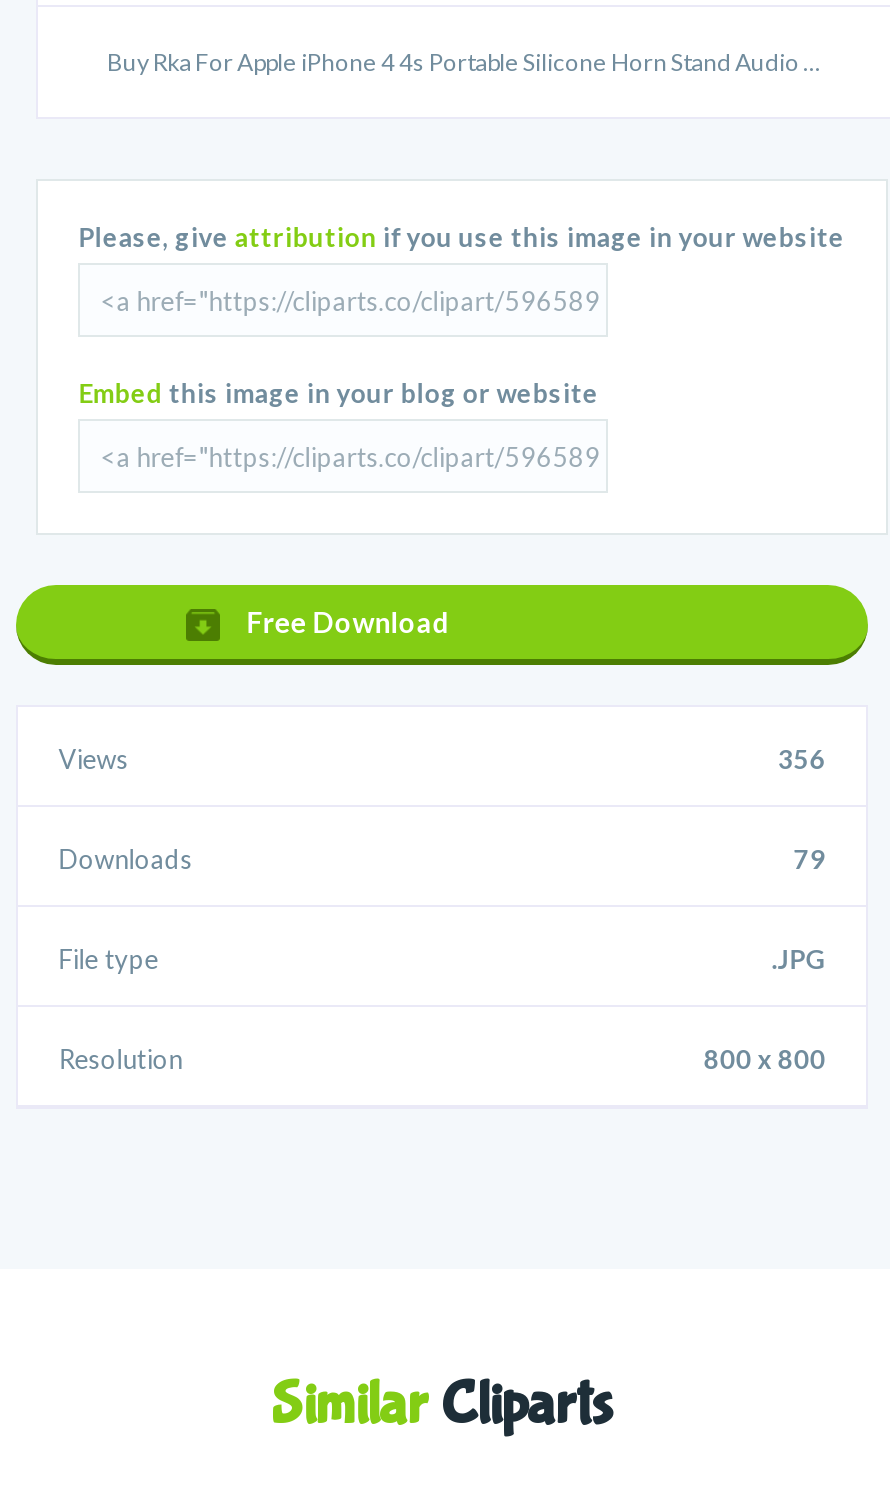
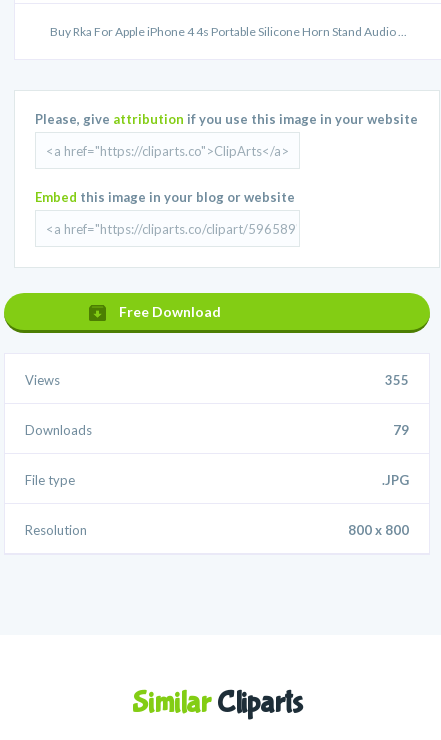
[778,743,826,775] 356 -> [385,372,409,388] 355

